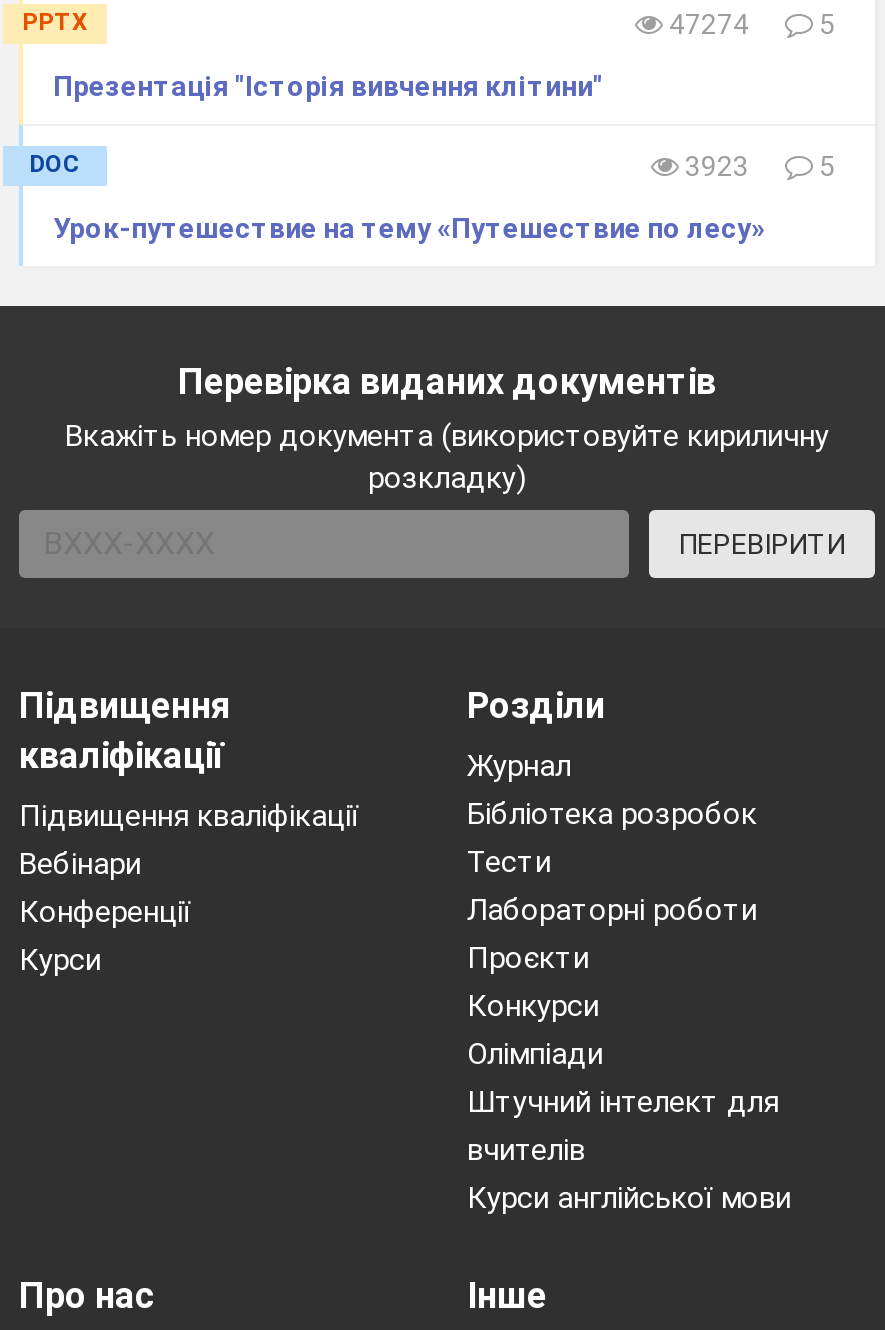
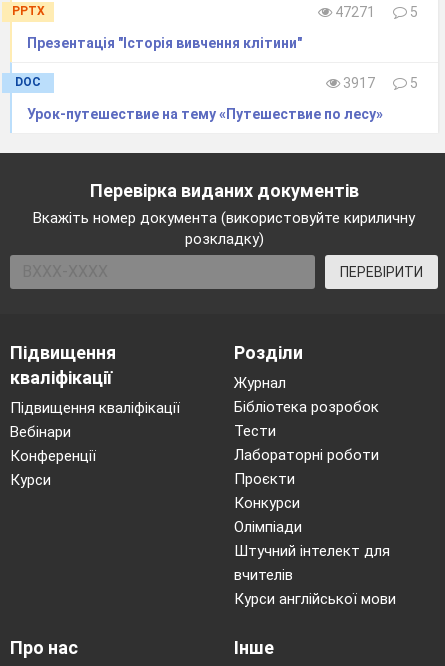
[663,9,749,41] 47274 -> [332,4,375,20] 47271
[679,151,835,183] 3923 5 -> [340,75,418,91] 3917 5

